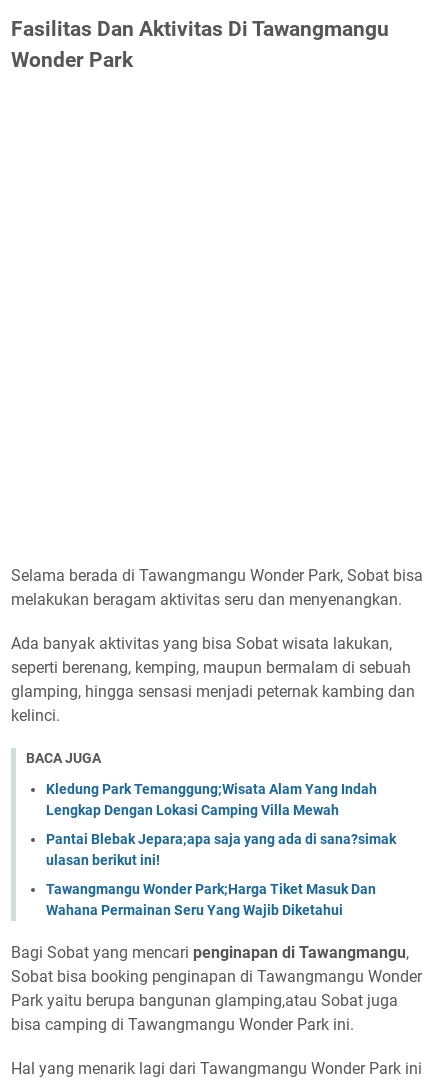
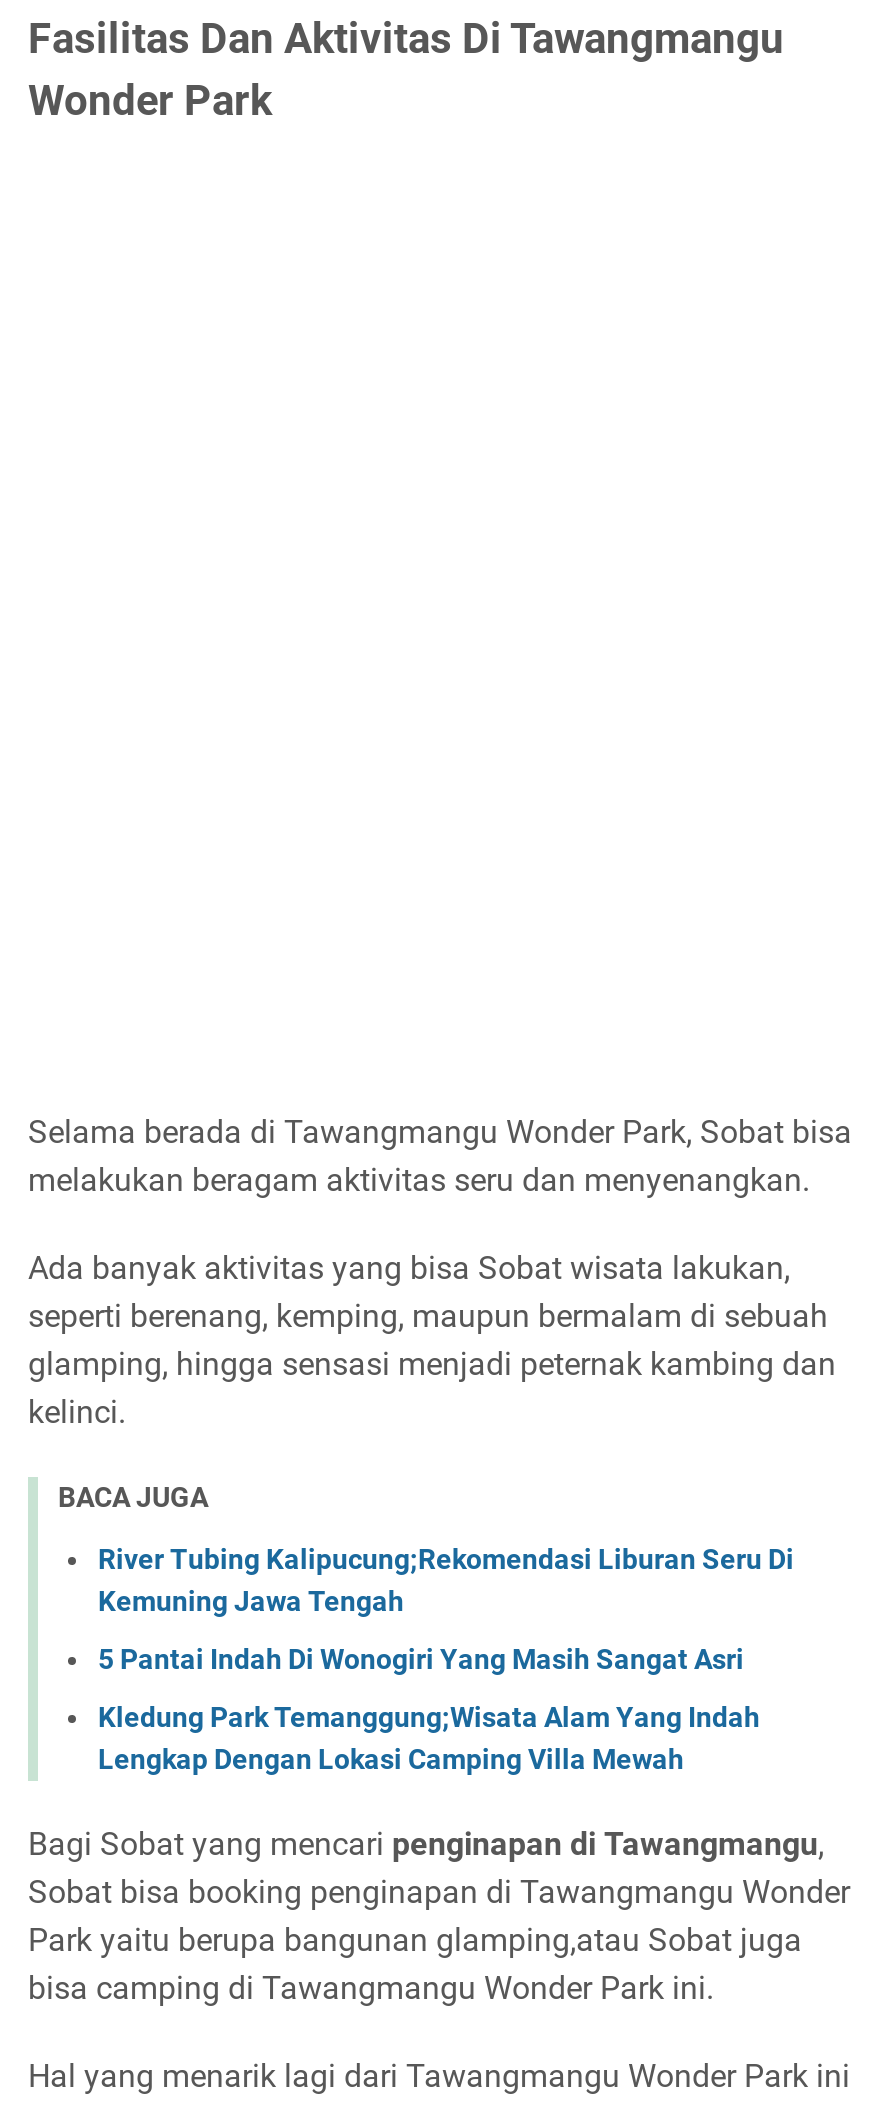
none -> [98,1542,794,1674] River Tubing Kalipucung;Rekomendasi Liburan Seru Di | Kemuning Jawa Tengah | 5 Pantai Indah Di Wonogiri Yang Masih Sangat Asri
moved [46,781,377,818] -> [98,1700,760,1774]: Kledung Park Temanggung;Wisata Alam Yang Indah | Lengkap Dengan Lokasi Camping Villa Mewah
[46,831,396,918] Pantai Blebak Jepara;apa saja yang ada di sana?simak | ulasan berikut ini! | Tawangmangu Wonder Park;Harga Tiket Masuk Dan | Wahana Permainan Seru Yang Wajib Diketahui -> none

